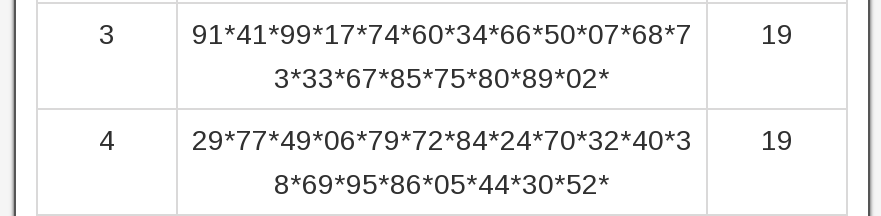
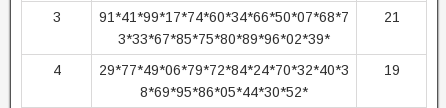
[761,18,793,50] 19 -> [383,9,399,25] 21
[274,62,610,94] 3*33*67*85*75*80*89*02* -> [118,31,330,47] 3*33*67*85*75*80*89*96*02*39*

